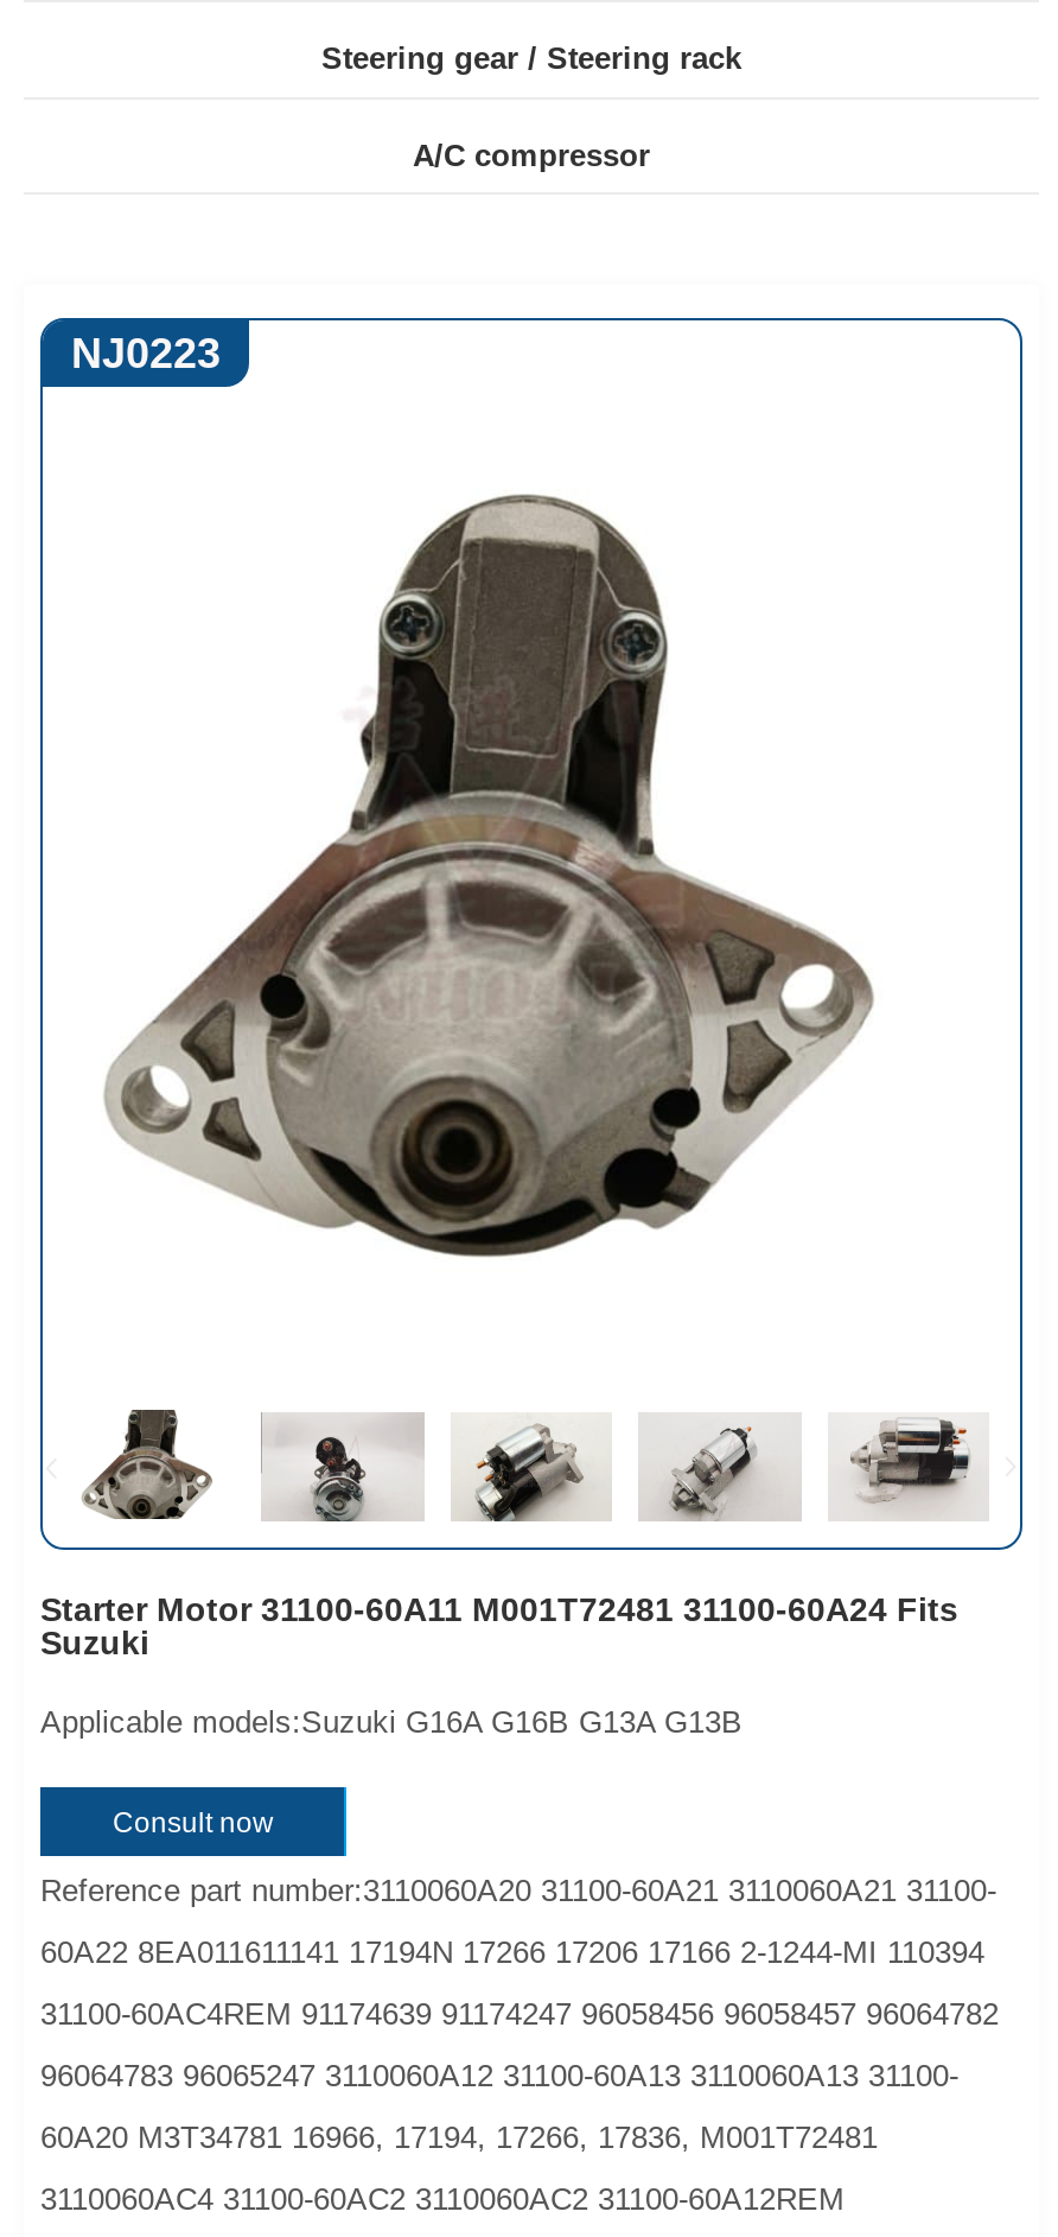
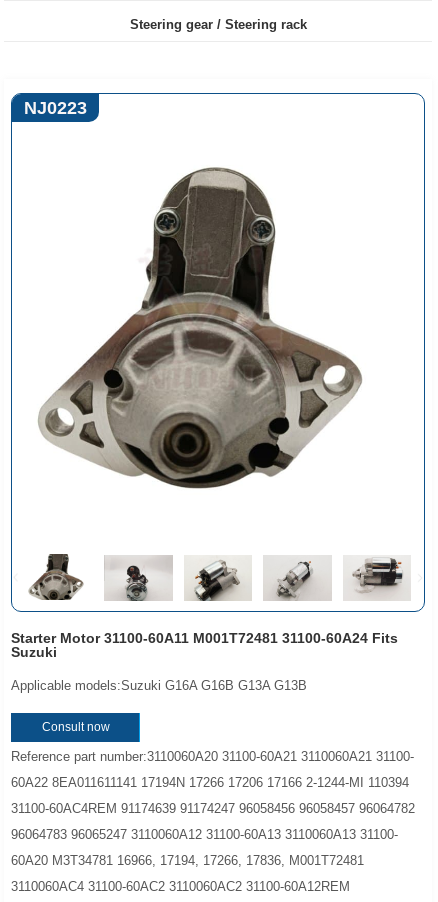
[413,137,650,172] A/C compressor -> none

